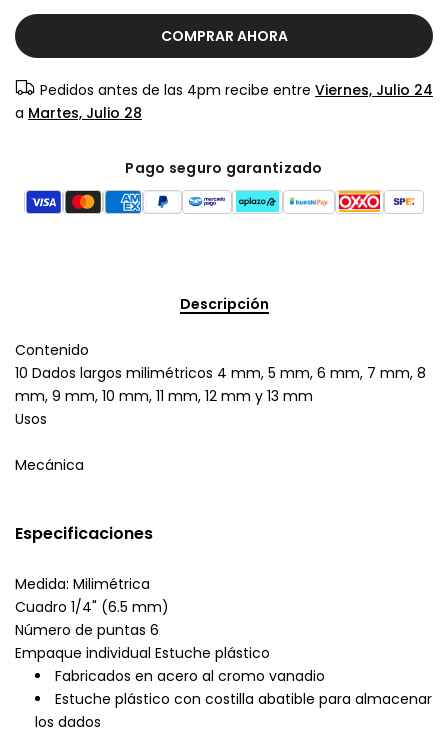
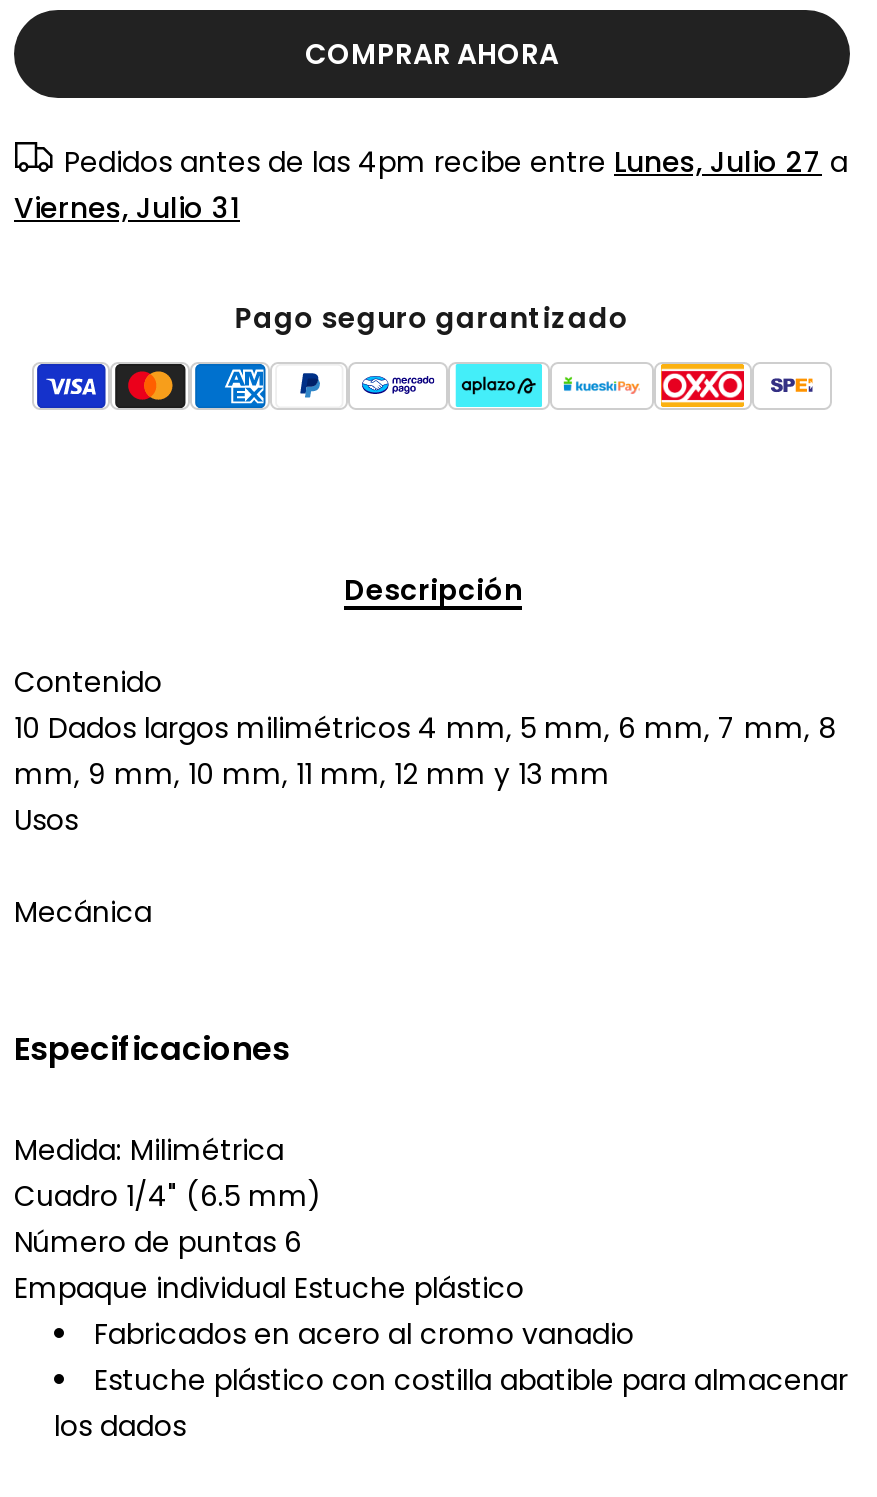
[15,80,433,123] Pedidos antes de las 4pm recibe entre Viernes, Julio 24 | a Martes, Julio 28 -> [14,142,848,228] Pedidos antes de las 4pm recibe entre Lunes, Julio 27 a | Viernes, Julio 31

